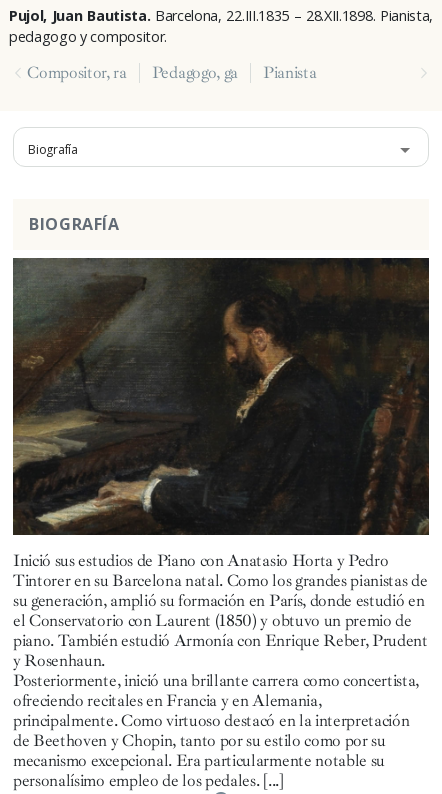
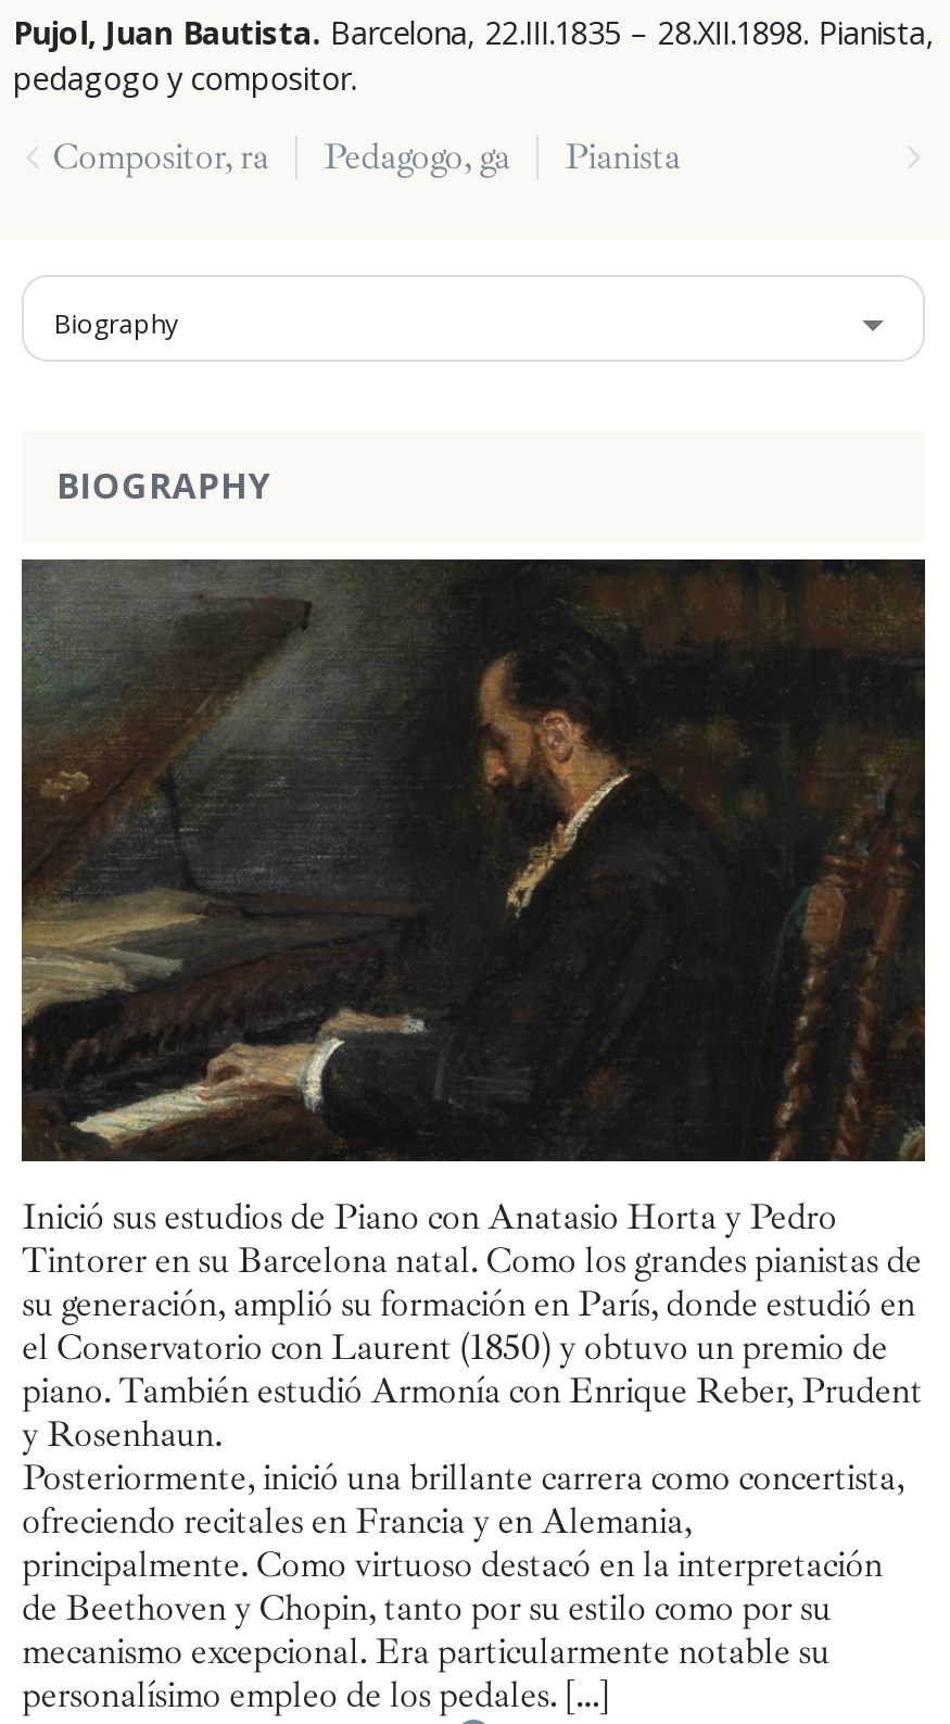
[28,141,78,158] Biografía -> [54,305,178,342] Biography
[29,213,120,235] BIOGRAFÍA -> [56,462,271,509] BIOGRAPHY

